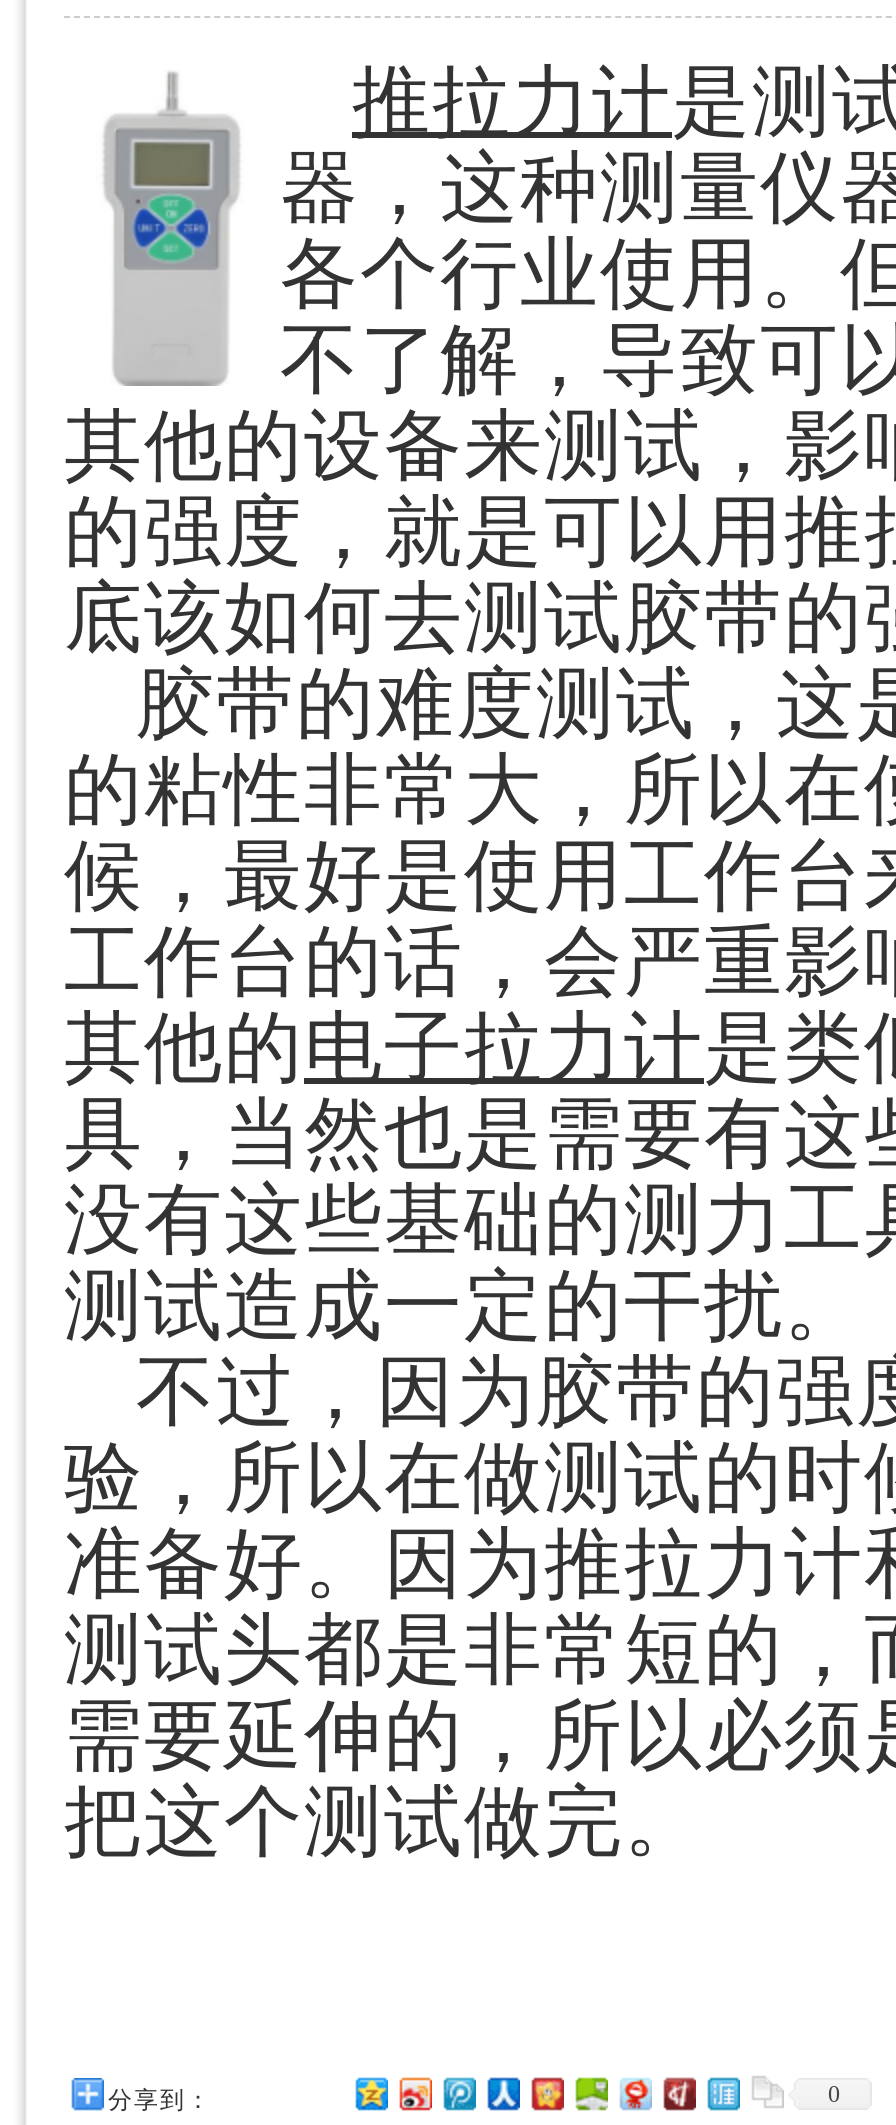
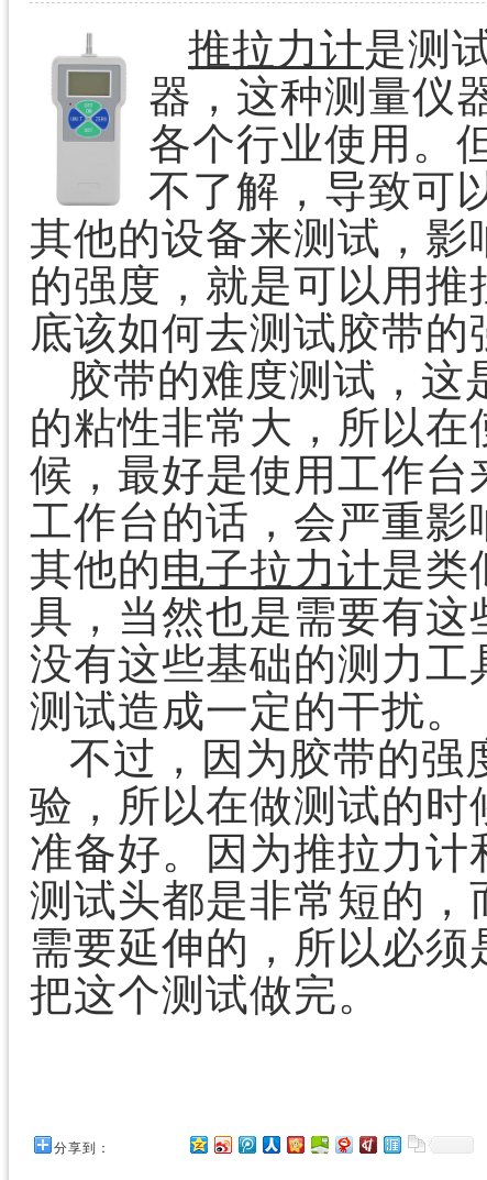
[828,2080,842,2108] 0 -> none

